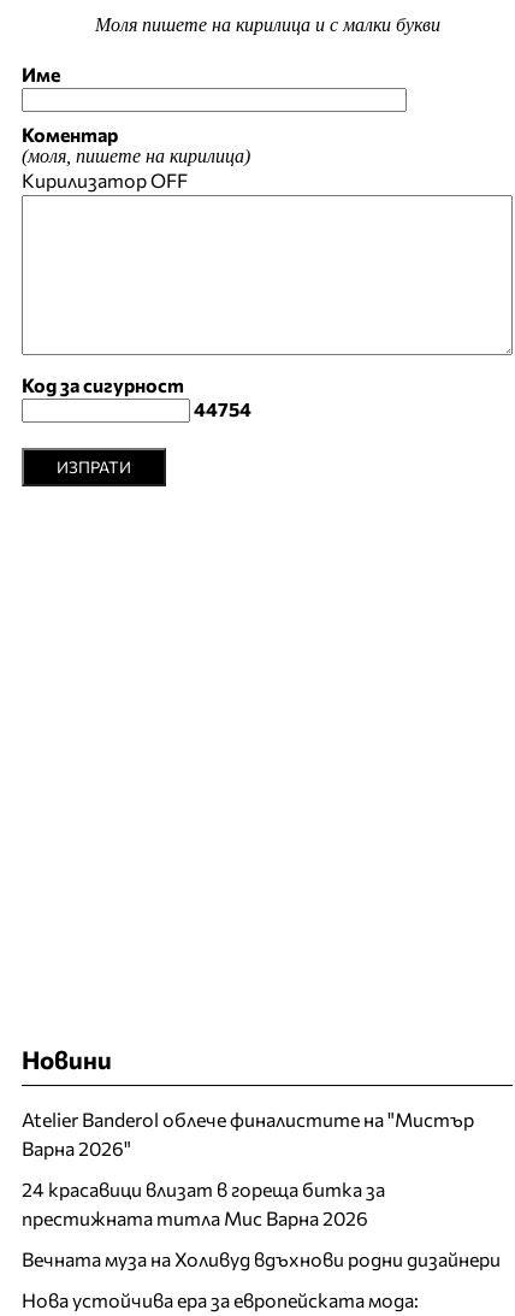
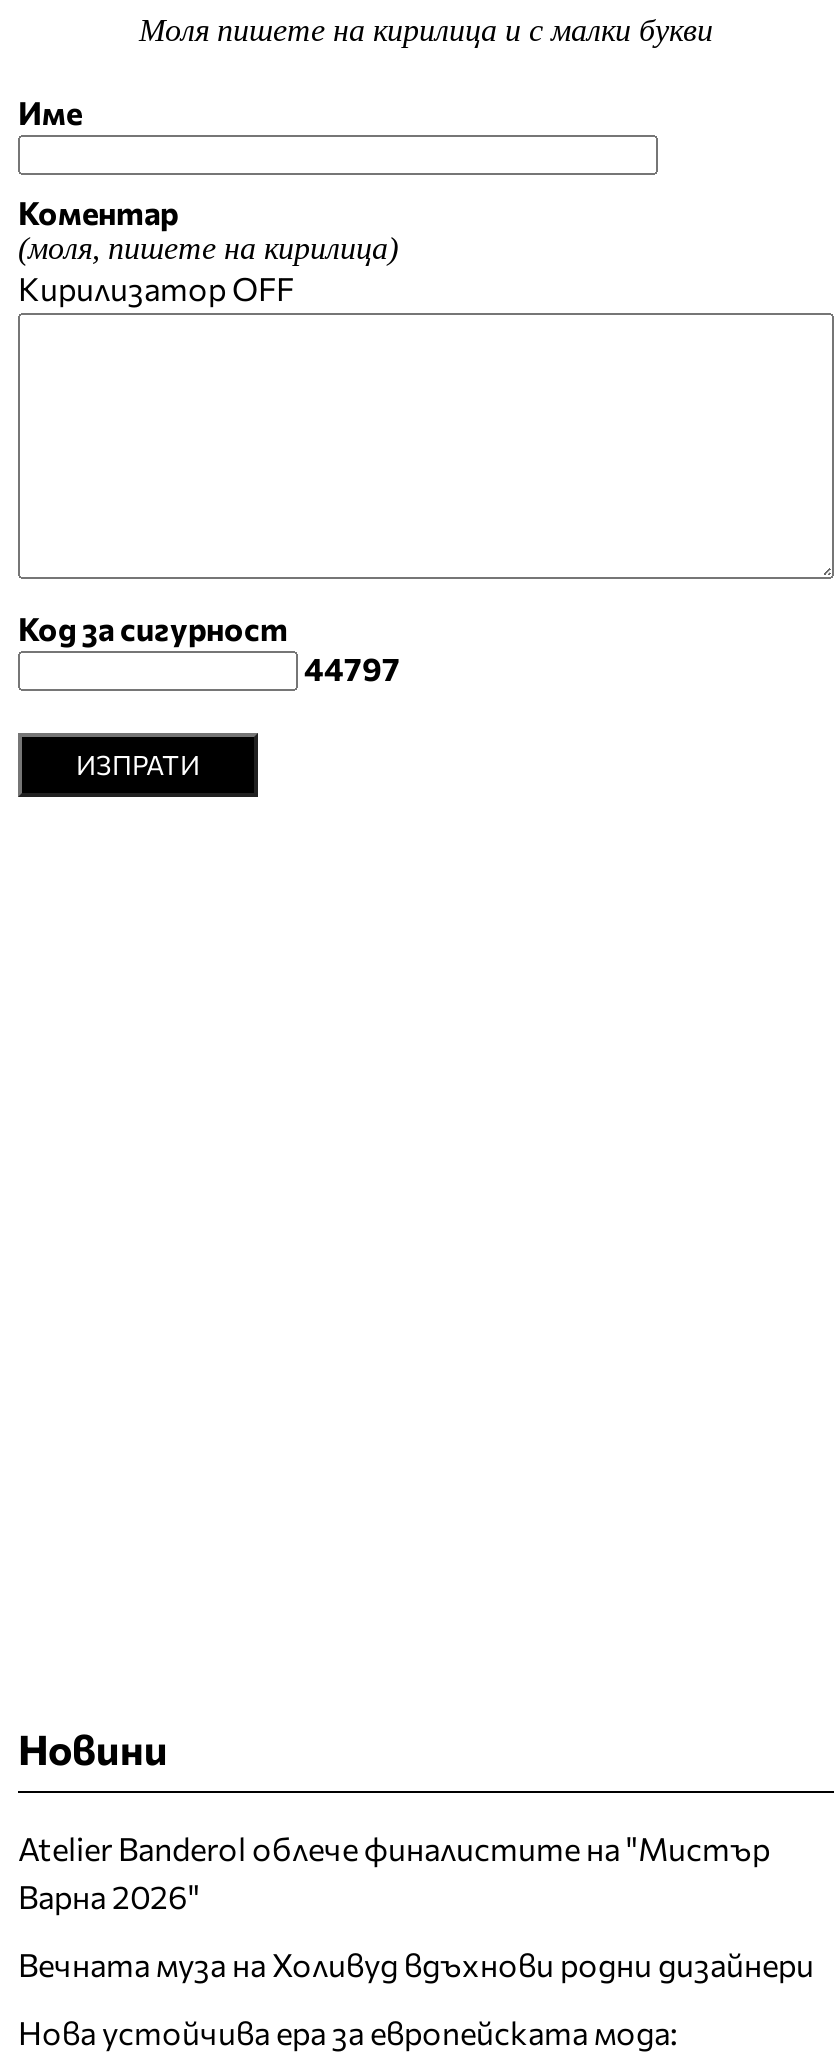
[194,398,251,421] 44754 -> [304,650,400,688] 44797
[22,1178,385,1230] 24 красавици влизат в гореща битка за | престижната титла Мис Варна 2026 -> none

